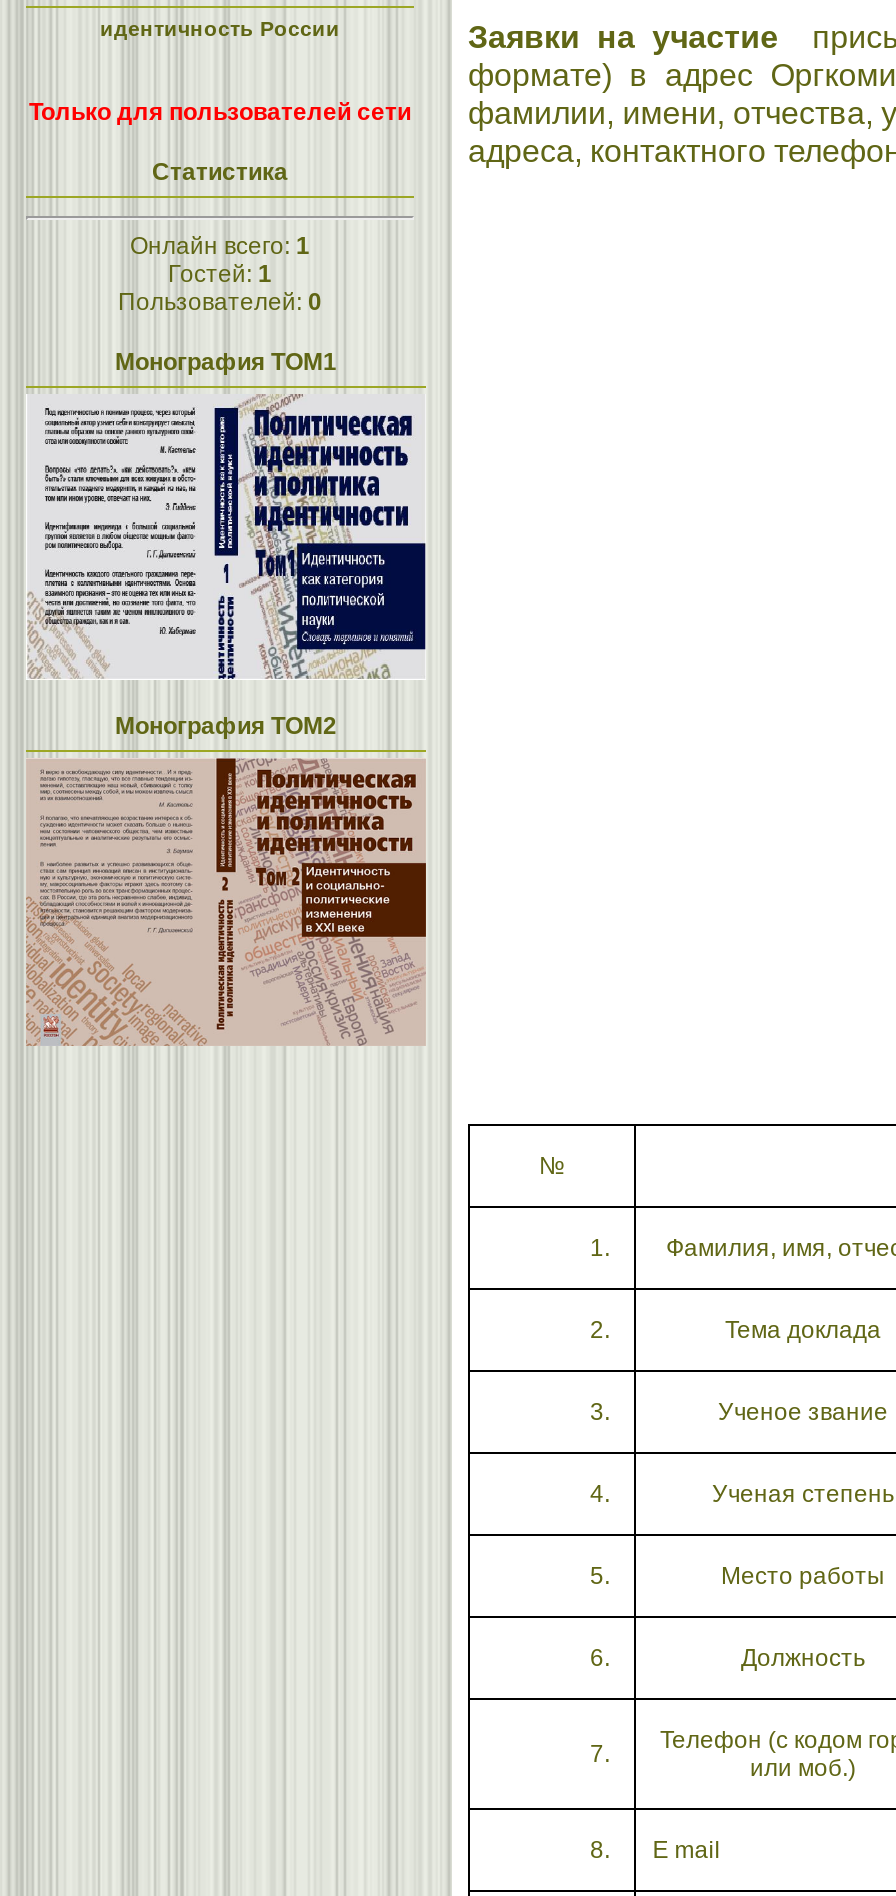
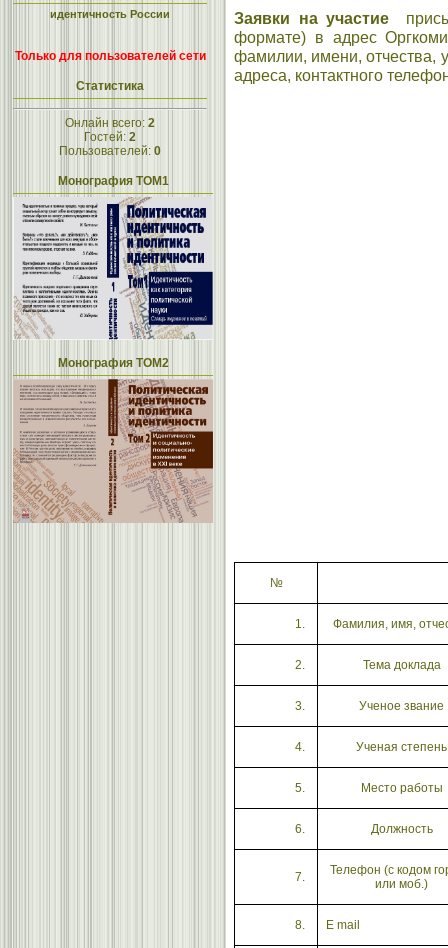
[130,232,310,260] Онлайн всего: 1 -> [65,116,155,130] Онлайн всего: 2
[168,260,272,288] Гостей: 1 -> [84,130,136,144] Гостей: 2

